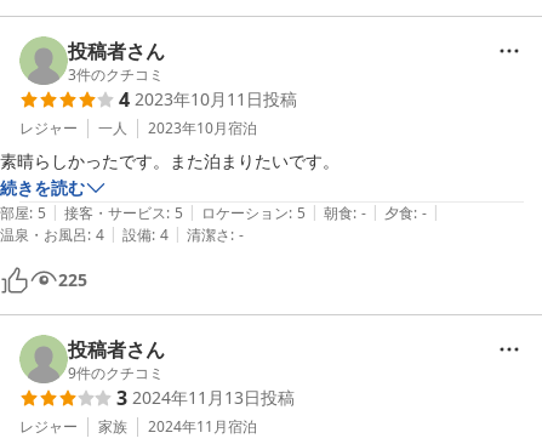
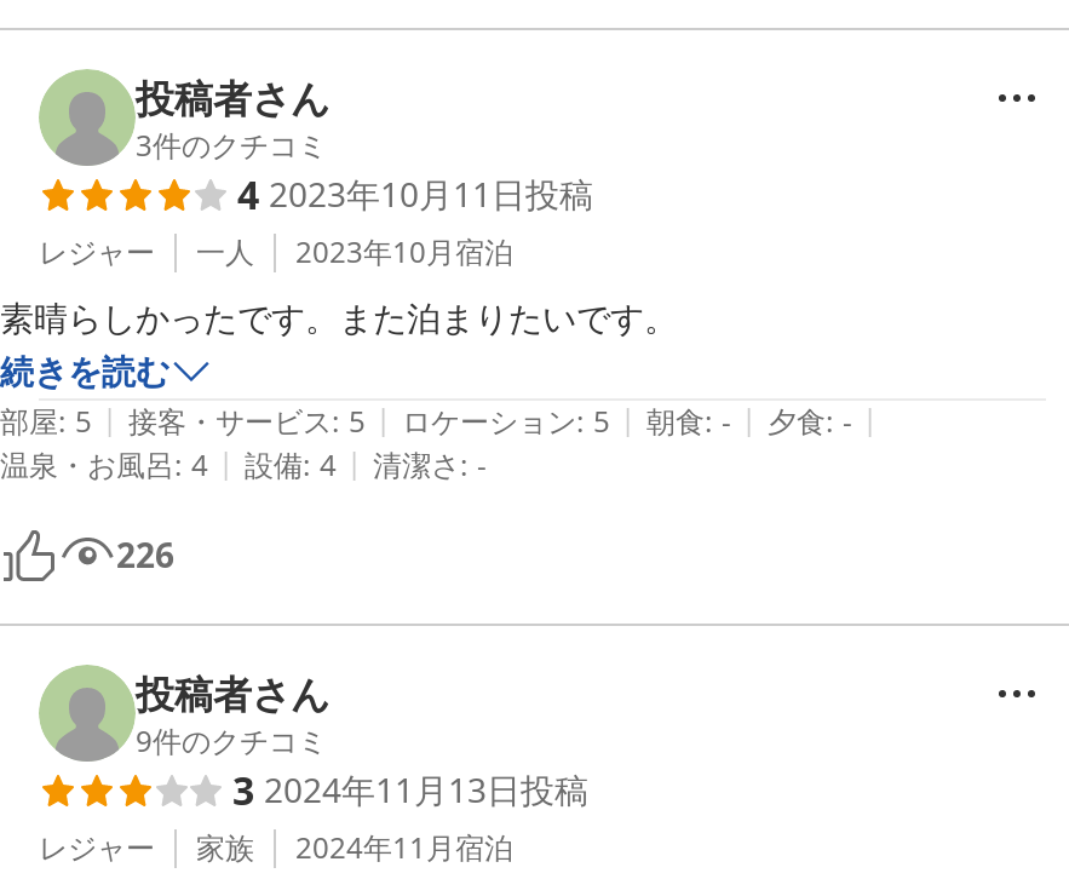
[58,268,87,291] 225 -> [116,532,174,578] 226

